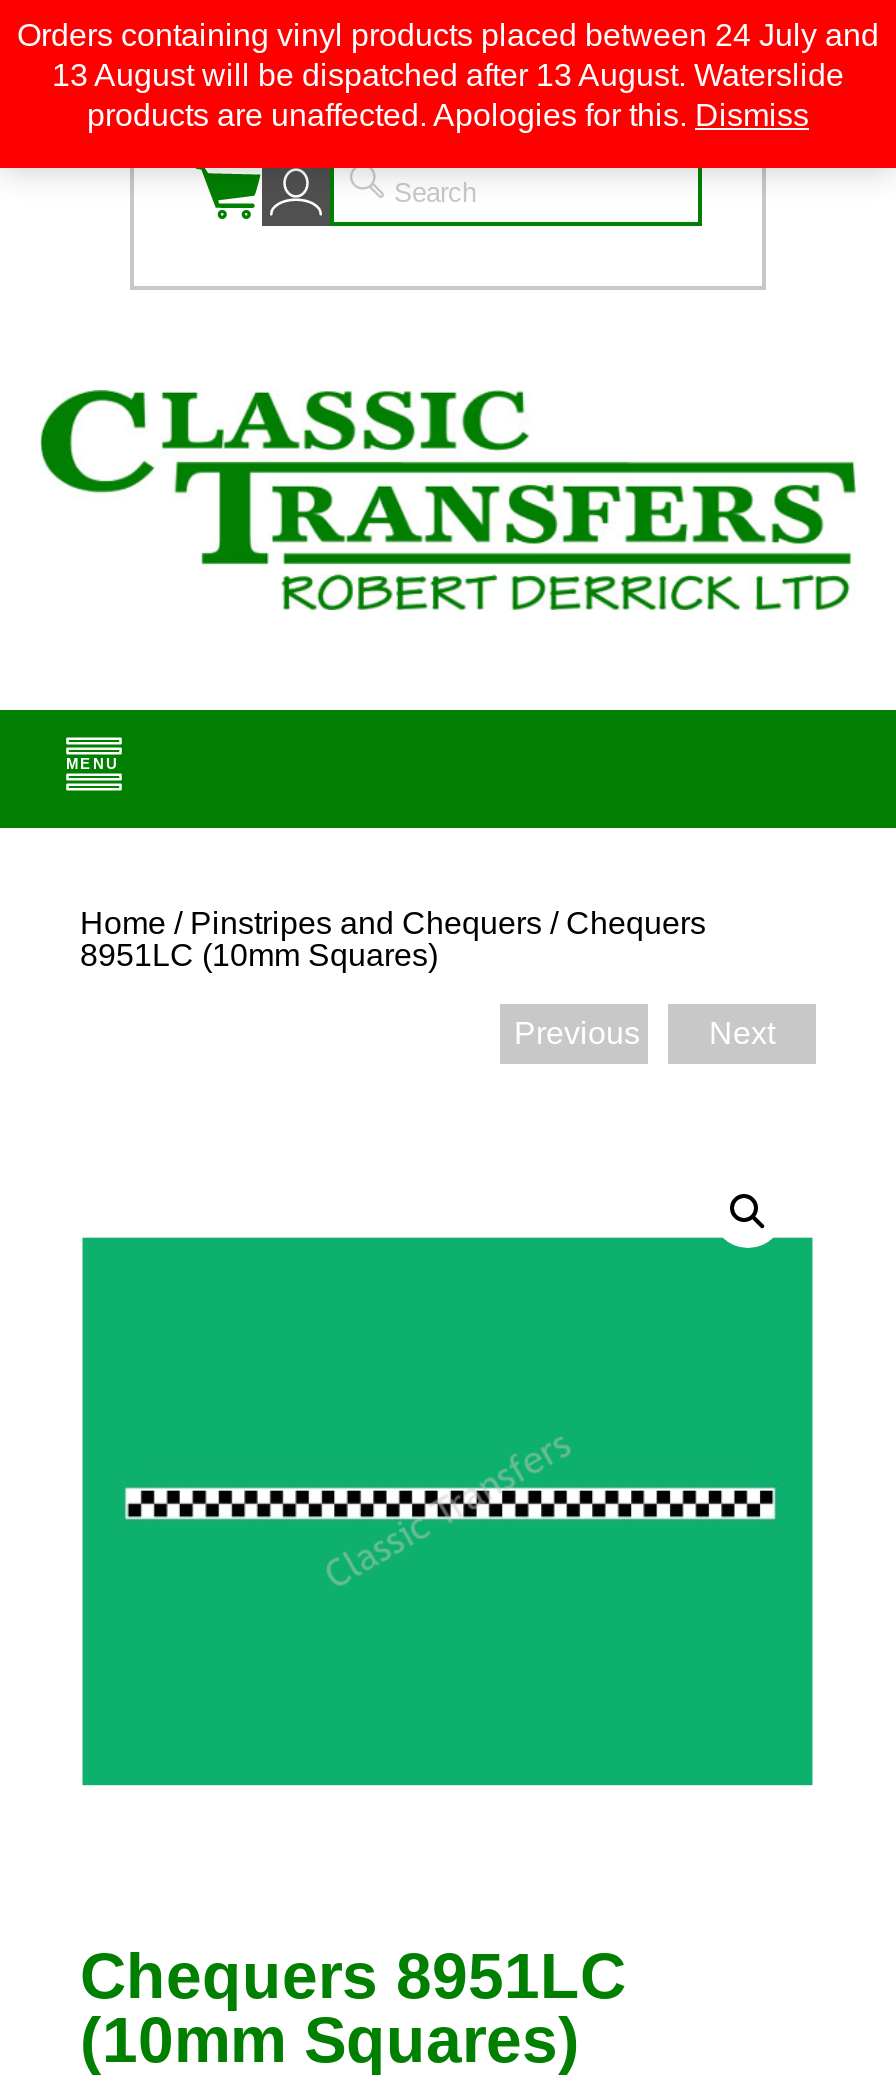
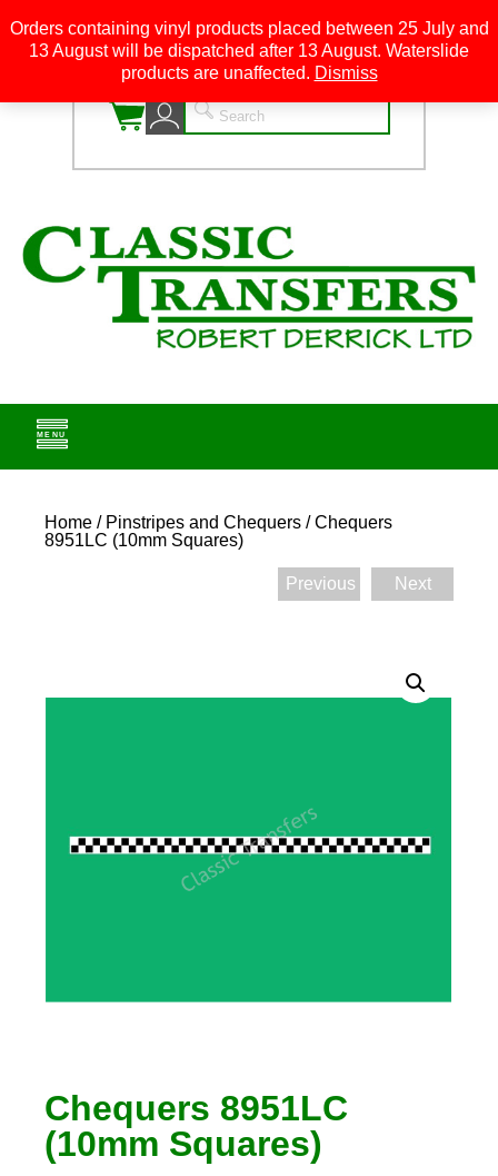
[17,18,879,52] Orders containing vinyl products placed between 24 July and -> [9,19,489,38] Orders containing vinyl products placed between 25 July and
[87,98,809,132] products are unaffected. Apologies for this. Dismiss -> [121,63,377,82] products are unaffected. Dismiss

